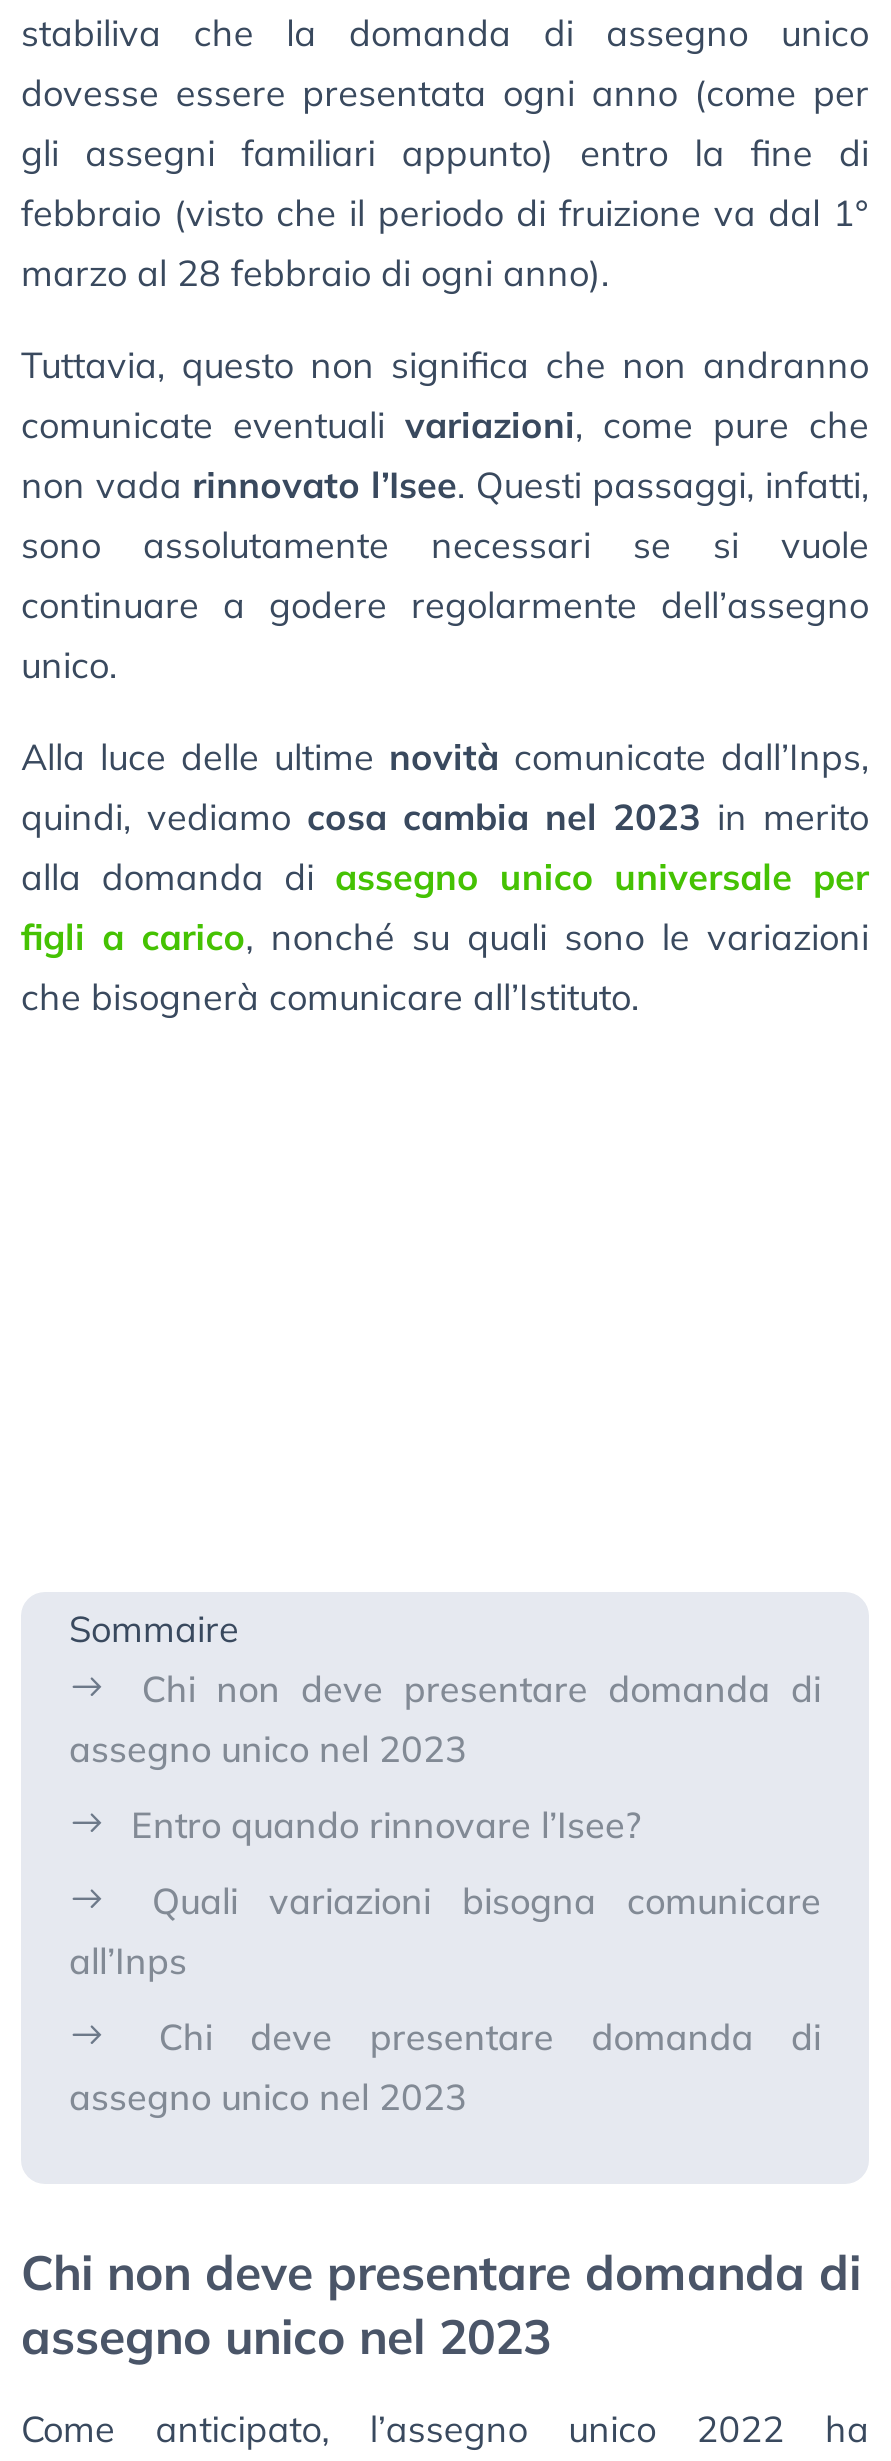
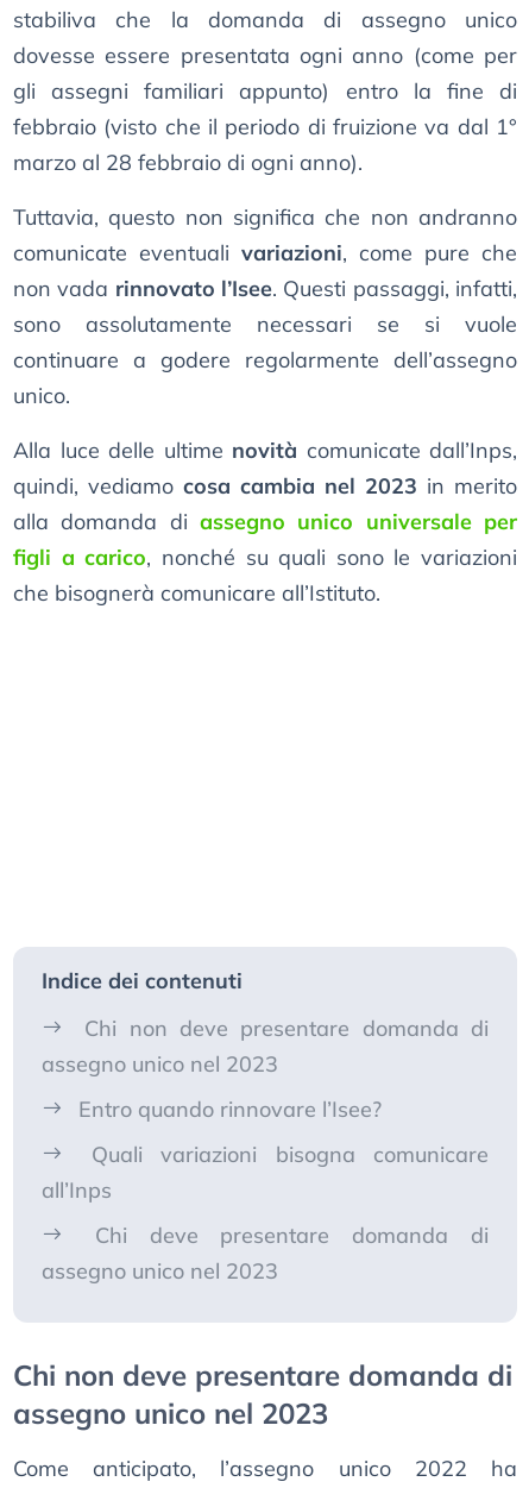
[69,1606,239,1652] Sommaire -> [42,967,243,994] Indice dei contenuti

